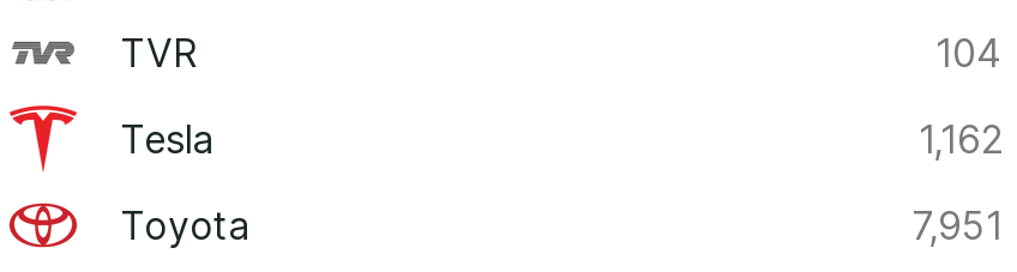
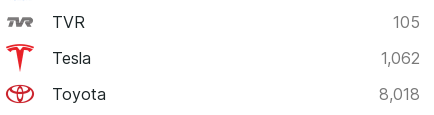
[935,28,1003,75] 104 -> [393,11,420,31] 105
[919,114,1003,162] 1,162 -> [381,47,420,67] 1,062
[911,200,1003,248] 7,951 -> [379,83,420,103] 8,018

